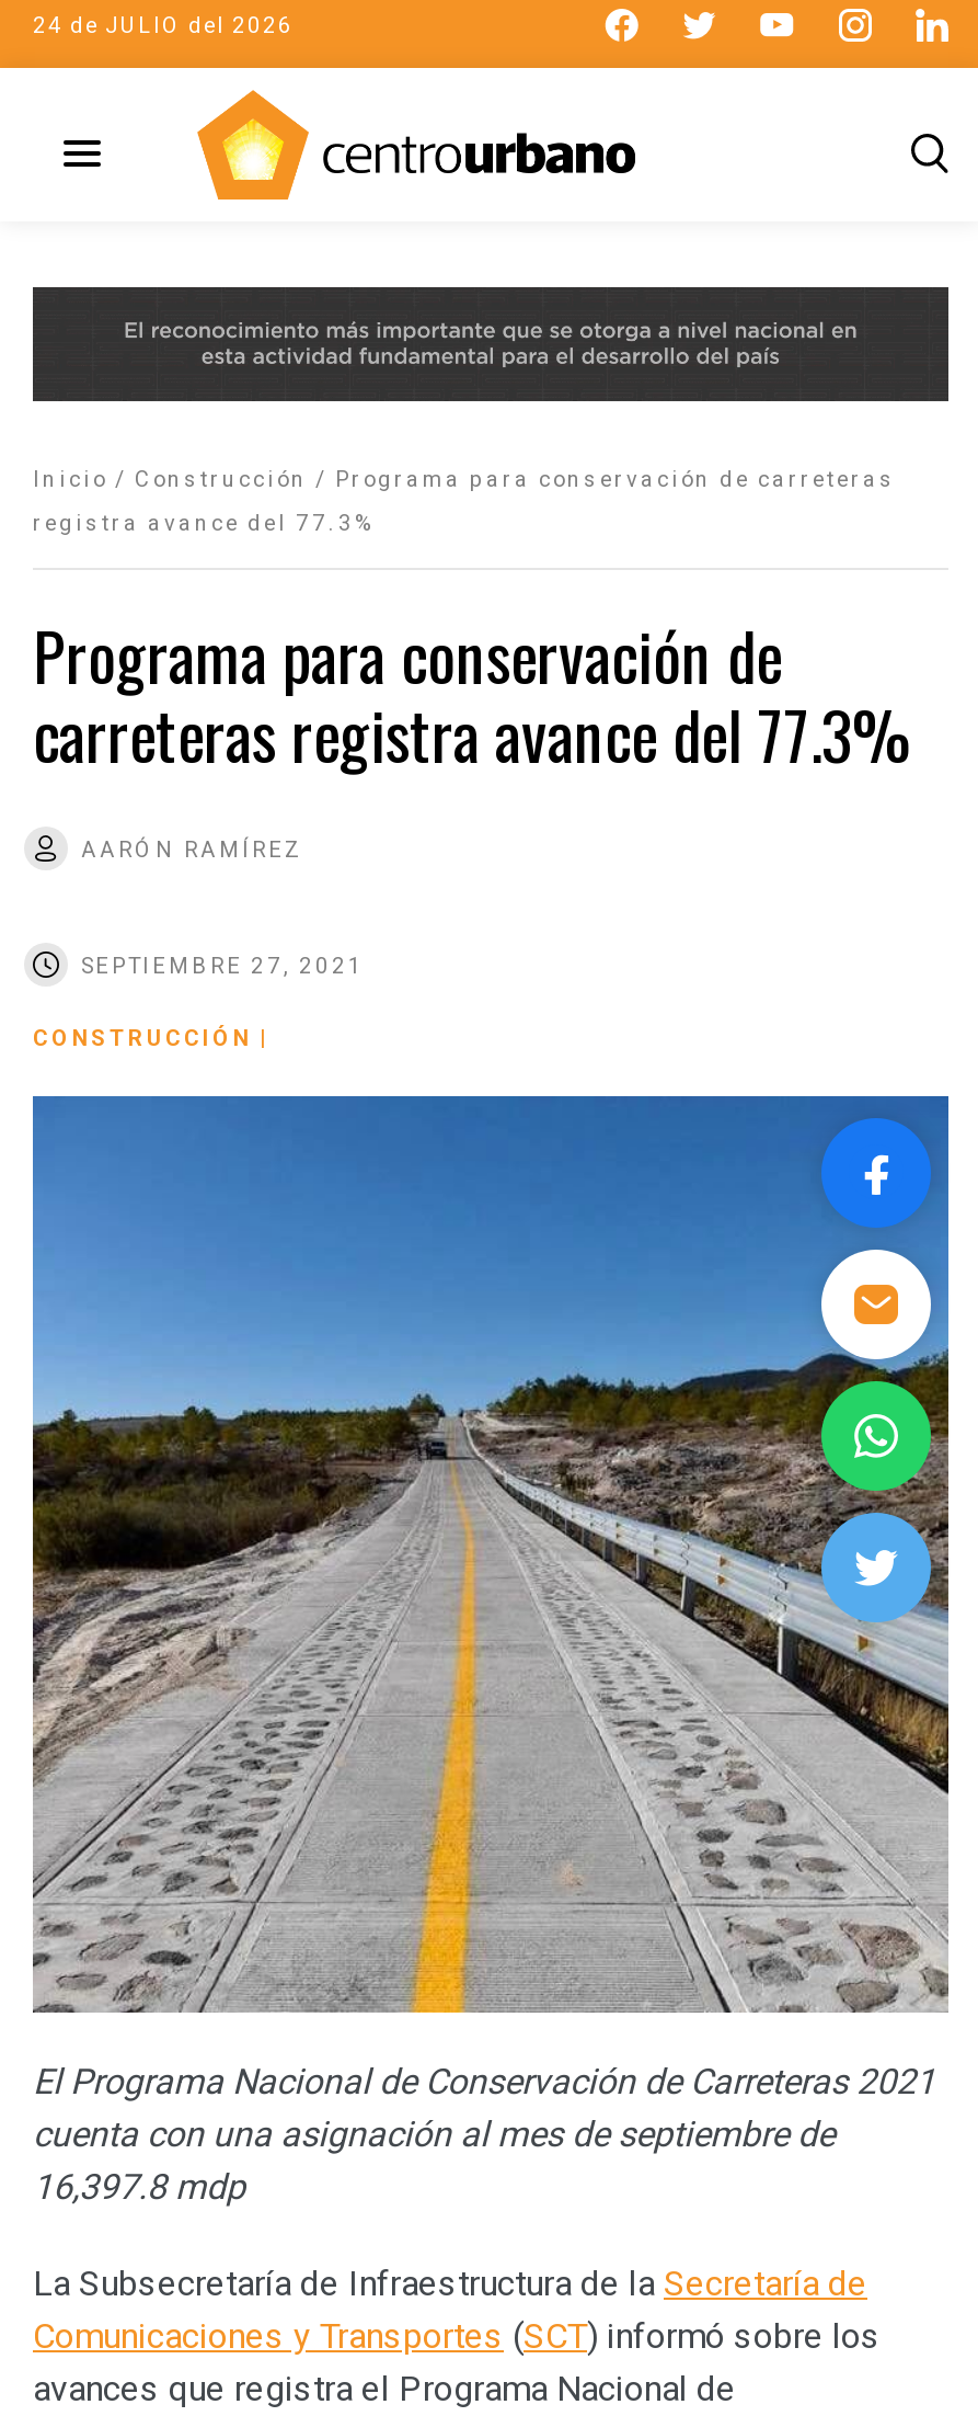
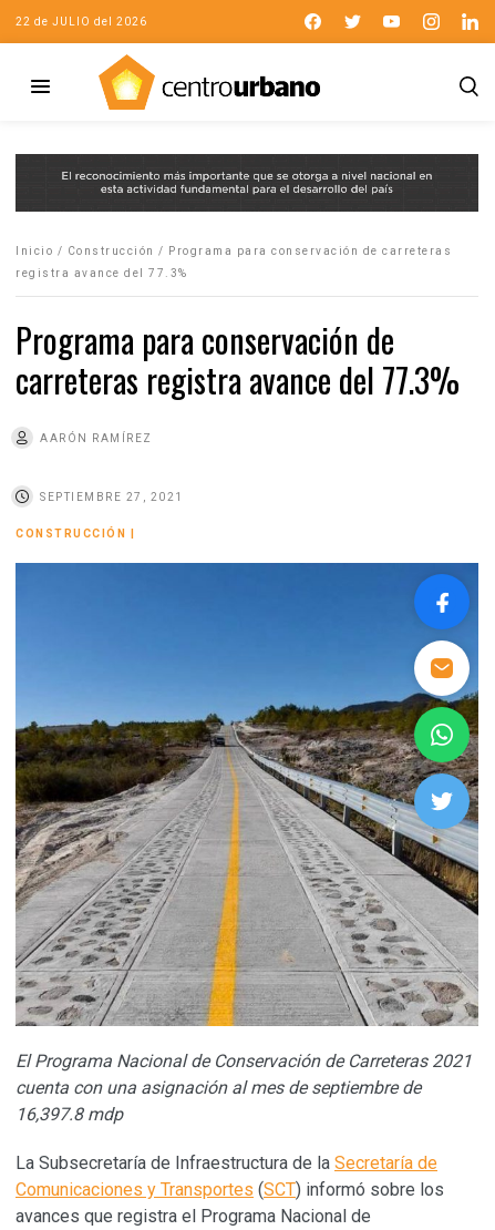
[33,12,294,36] 24 de JULIO del 2026 -> [16,15,147,27] 22 de JULIO del 2026

